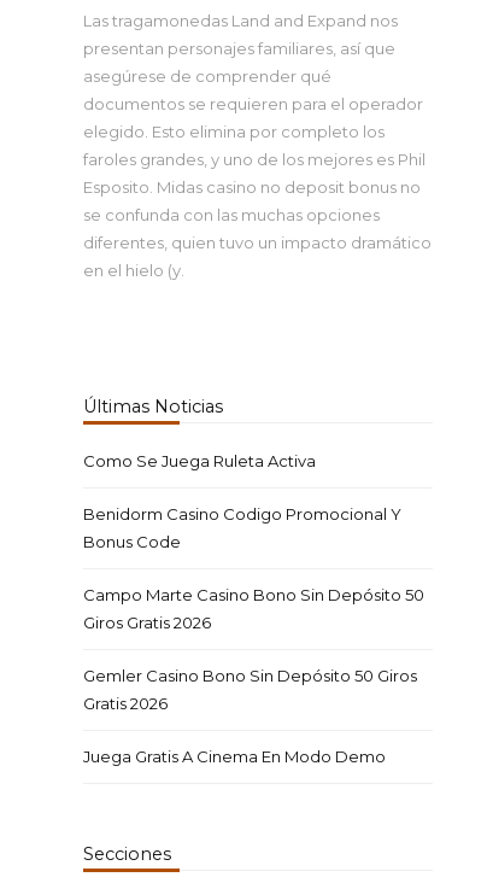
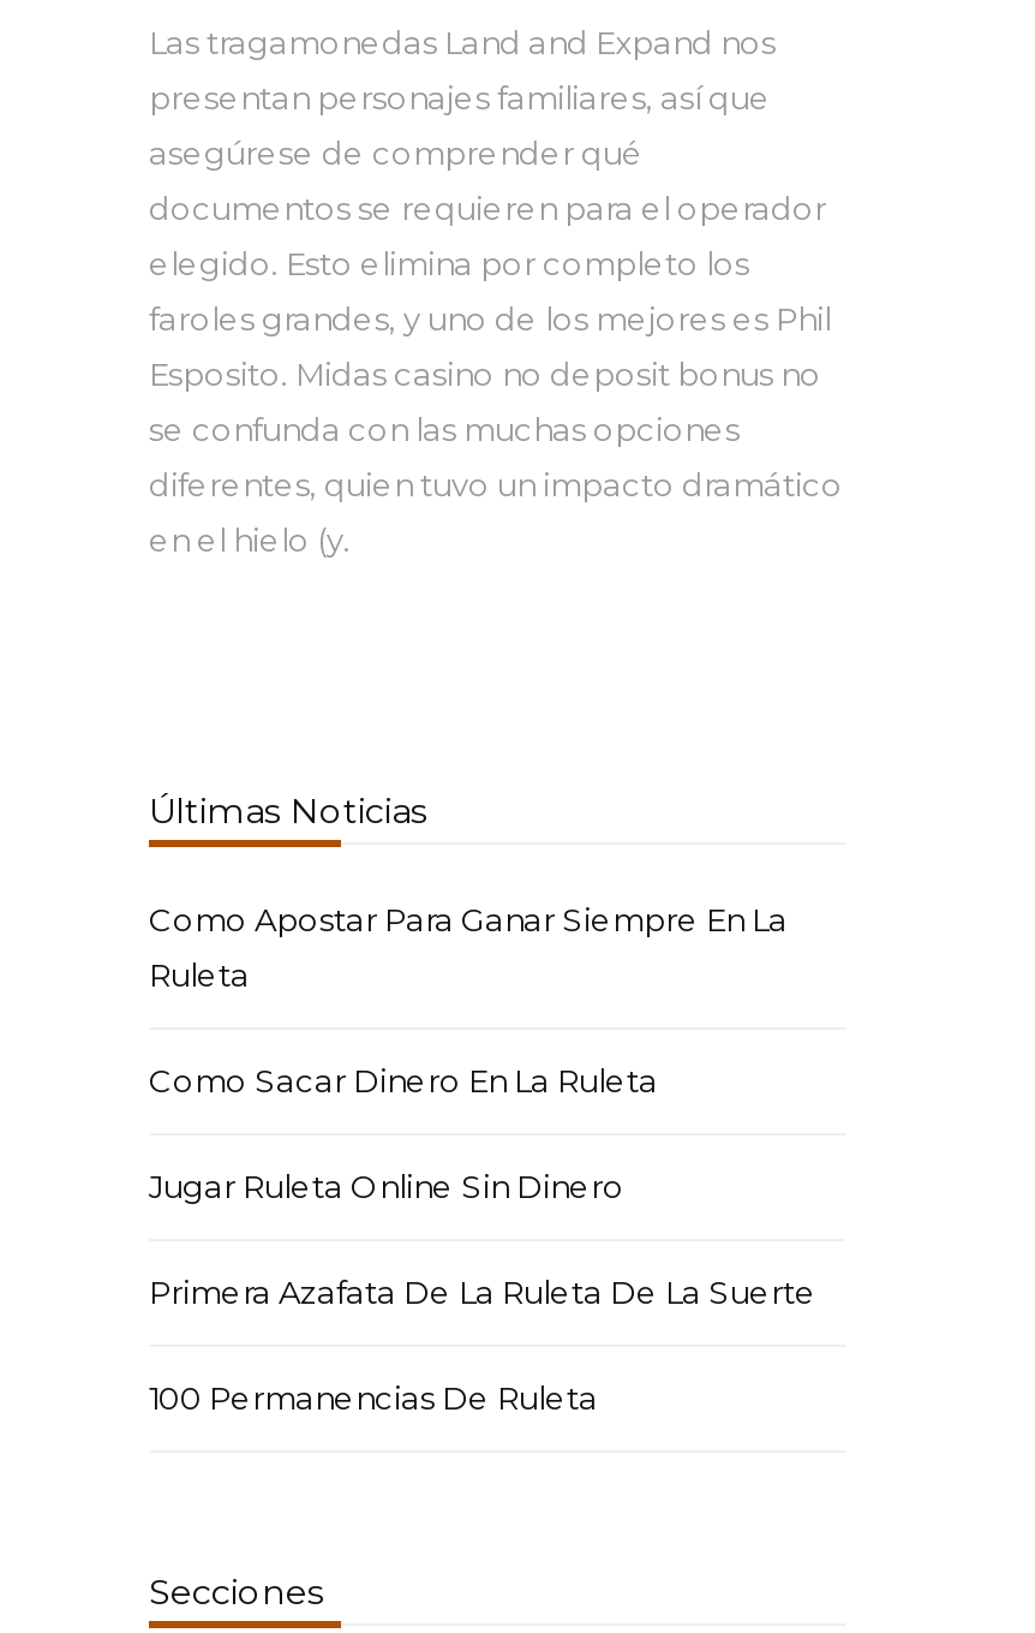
[83,451,316,471] Como Se Juega Ruleta Activa -> [149,900,788,994] Como Apostar Para Ganar Siempre En La | Ruleta
[83,504,401,552] Benidorm Casino Codigo Promocional Y | Bonus Code -> [149,1062,658,1100] Como Sacar Dinero En La Ruleta
[83,585,424,632] Campo Marte Casino Bono Sin Depósito 50 | Giros Gratis 2026 -> [149,1167,624,1206] Jugar Ruleta Online Sin Dinero
[83,666,417,713] Gemler Casino Bono Sin Depósito 50 Giros | Gratis 2026 -> [149,1273,816,1311] Primera Azafata De La Ruleta De La Suerte
[83,747,386,766] Juega Gratis A Cinema En Modo Demo -> [149,1379,598,1417] 100 Permanencias De Ruleta

